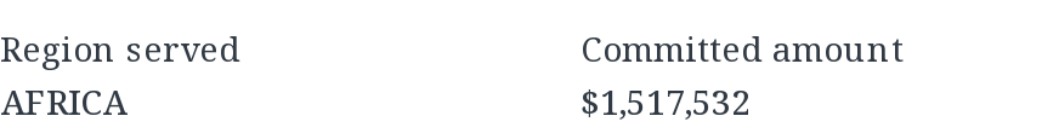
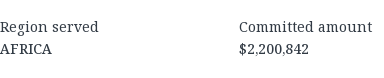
[581,78,751,124] $1,517,532 -> [239,39,309,58] $2,200,842

